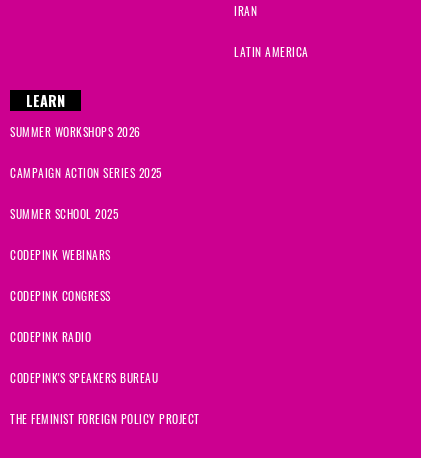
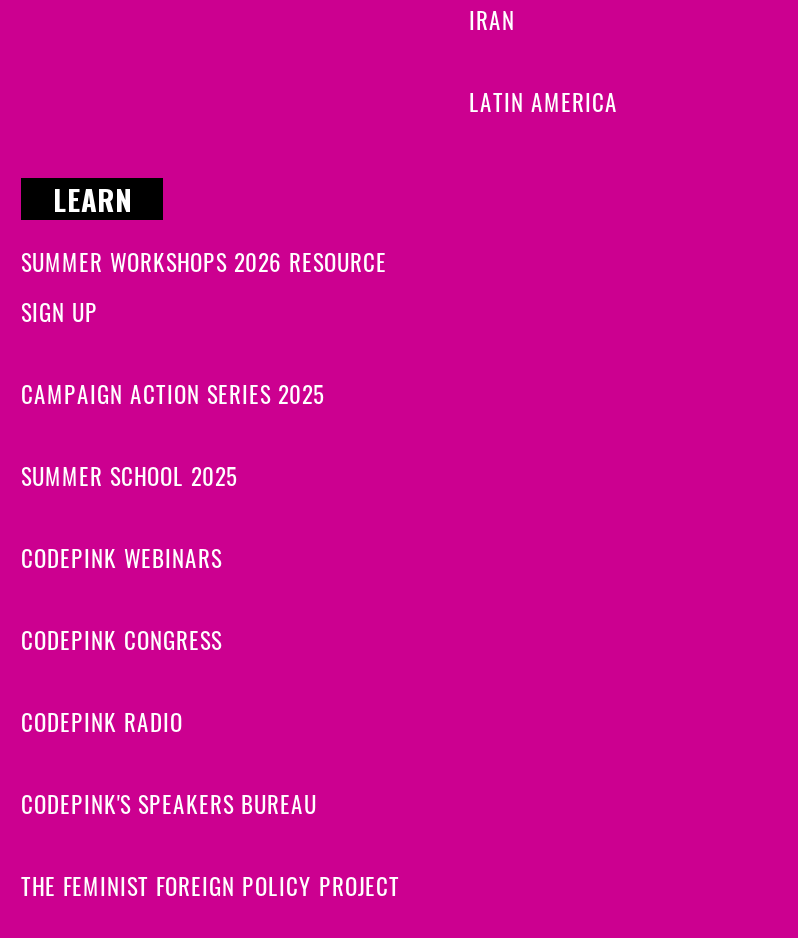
[10,128,140,140] SUMMER WORKSHOPS 2026 -> [21,254,387,328] SUMMER WORKSHOPS 2026 RESOURCE | SIGN UP

